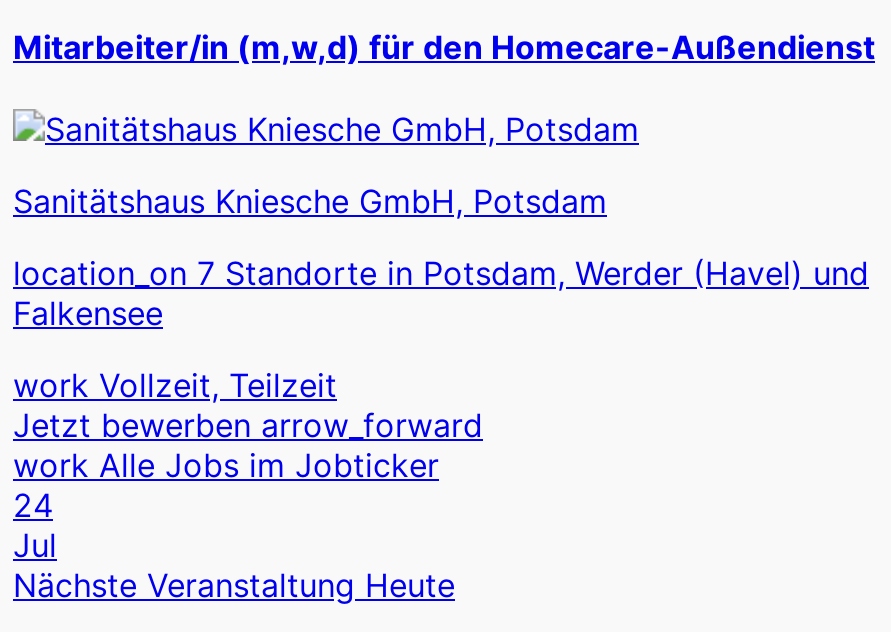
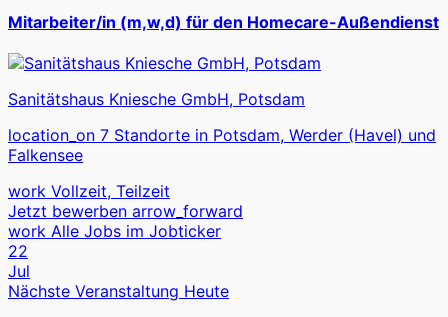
[13,486,53,526] 24 -> [8,241,28,261] 22

